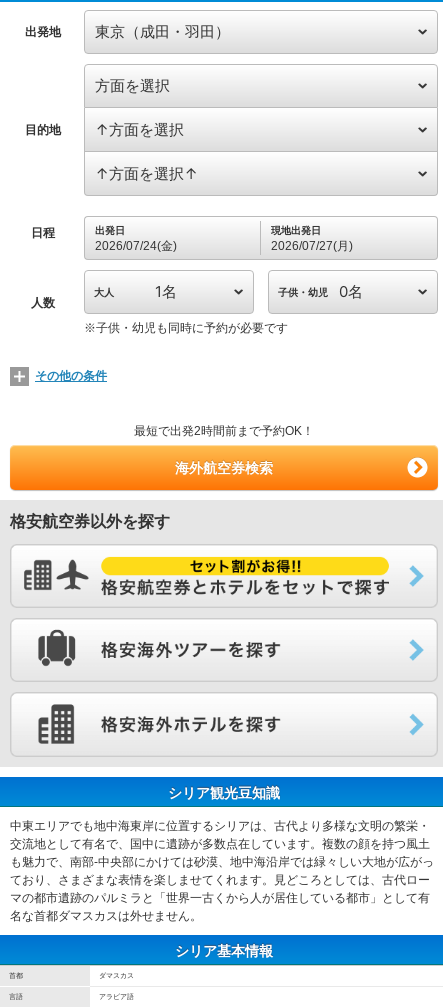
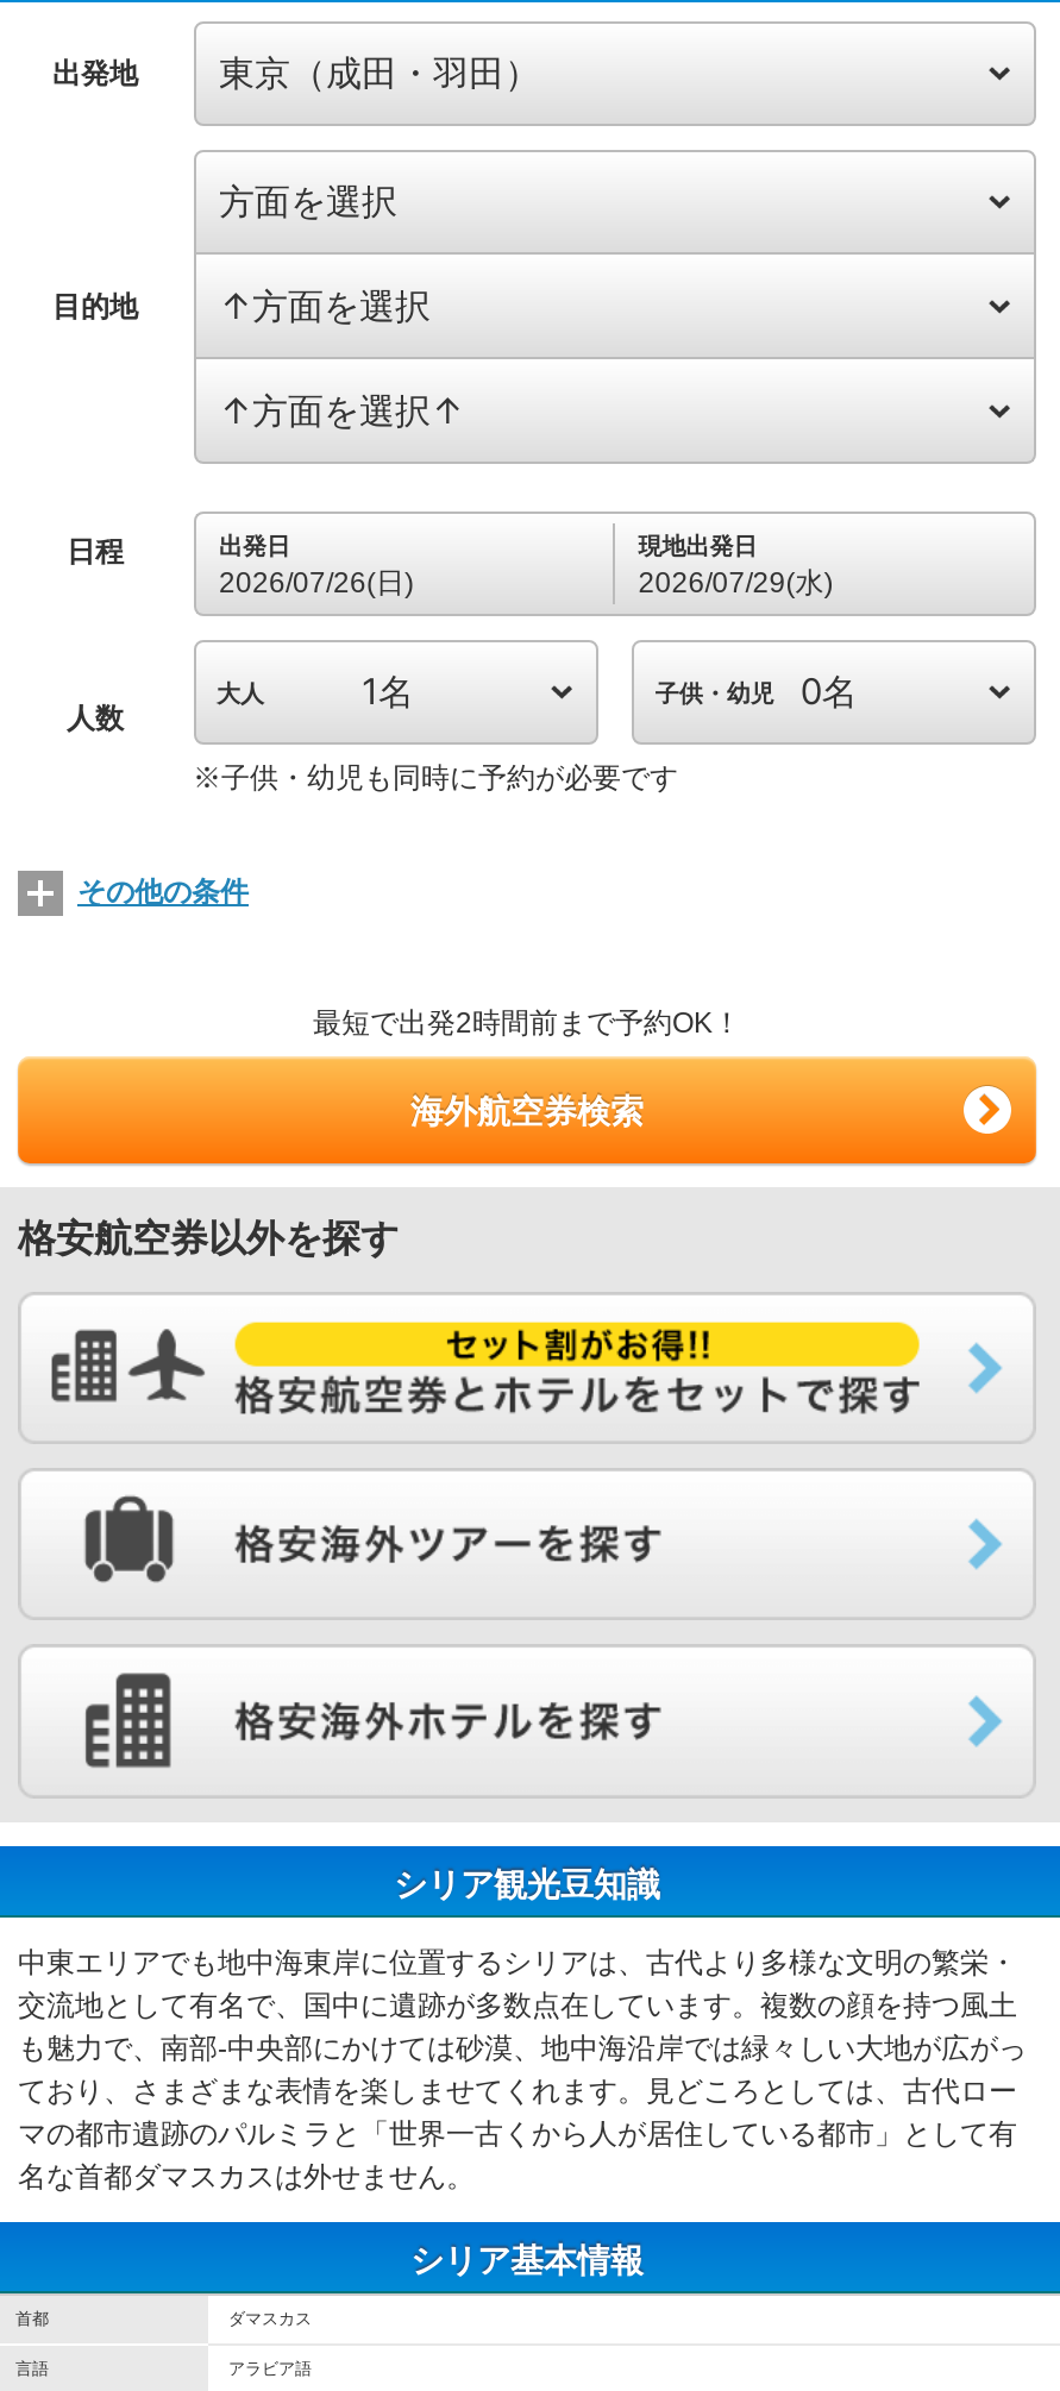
[94,239,176,253] 2026/07/24(金) -> [219,566,414,600] 2026/07/26(日)
[271,239,353,253] 2026/07/27(月) -> [638,566,833,600] 2026/07/29(水)

